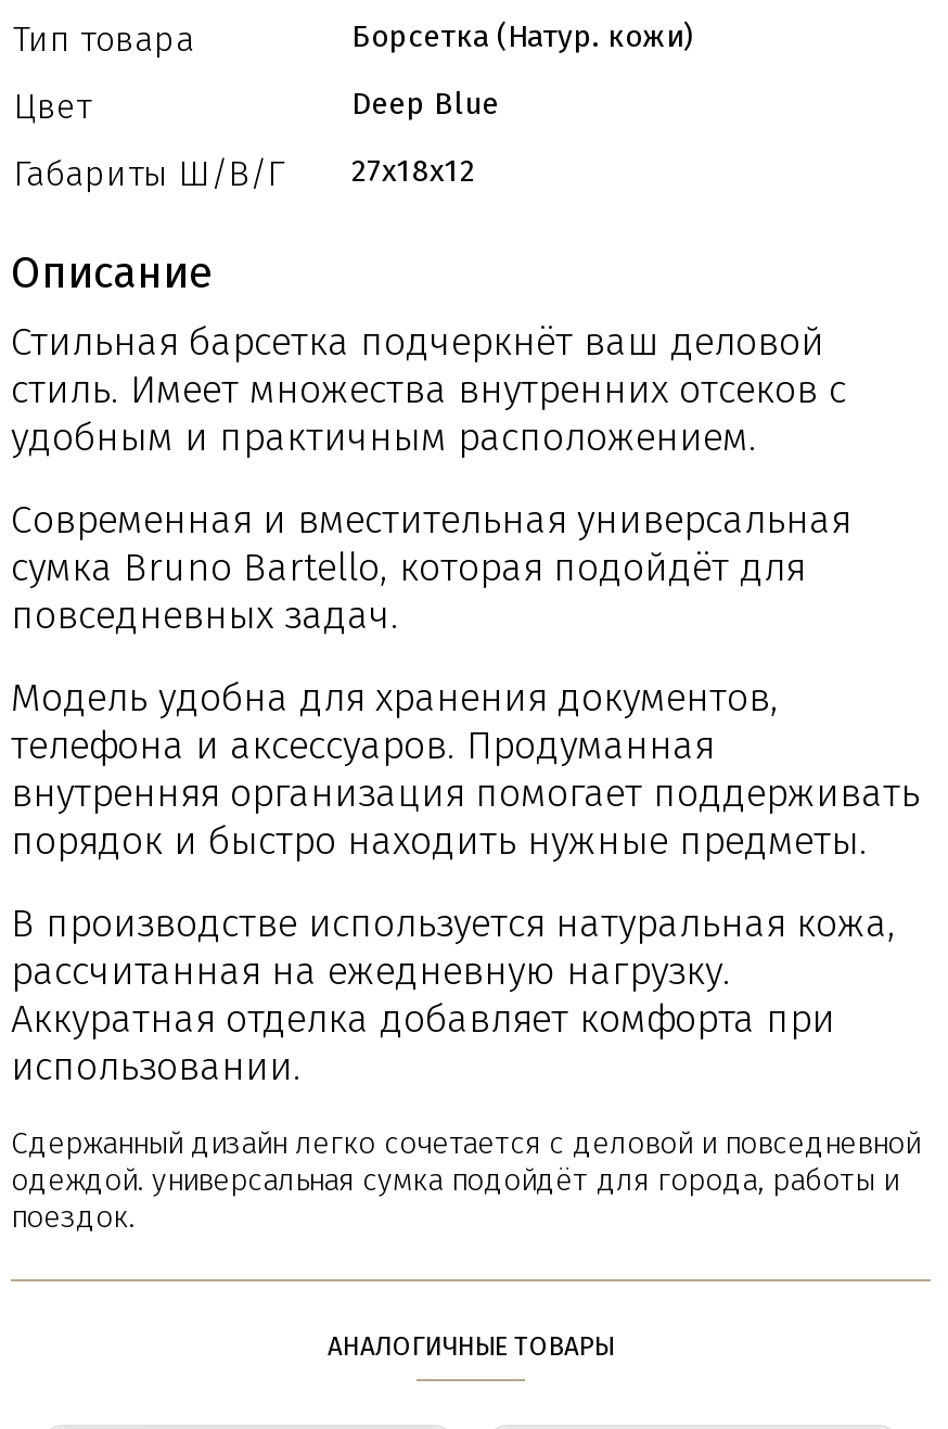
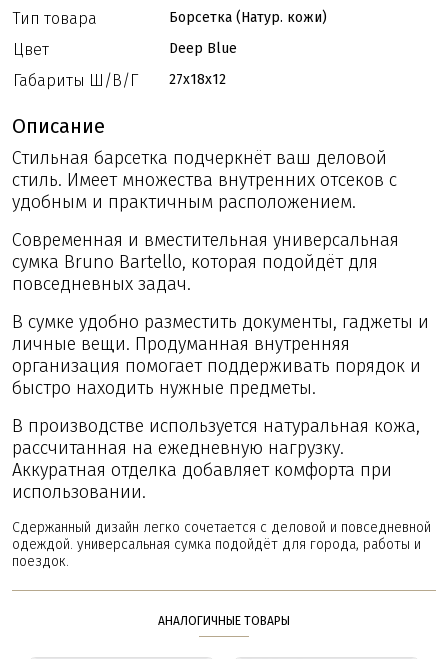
[11,674,920,865] Модель удобна для хранения документов, | телефона и аксессуаров. Продуманная | внутренняя организация помогает поддерживать | порядок и быстро находить нужные предметы. -> [12,311,429,399] В сумке удобно разместить документы, гаджеты и | личные вещи. Продуманная внутренняя | организация помогает поддерживать порядок и | быстро находить нужные предметы.

